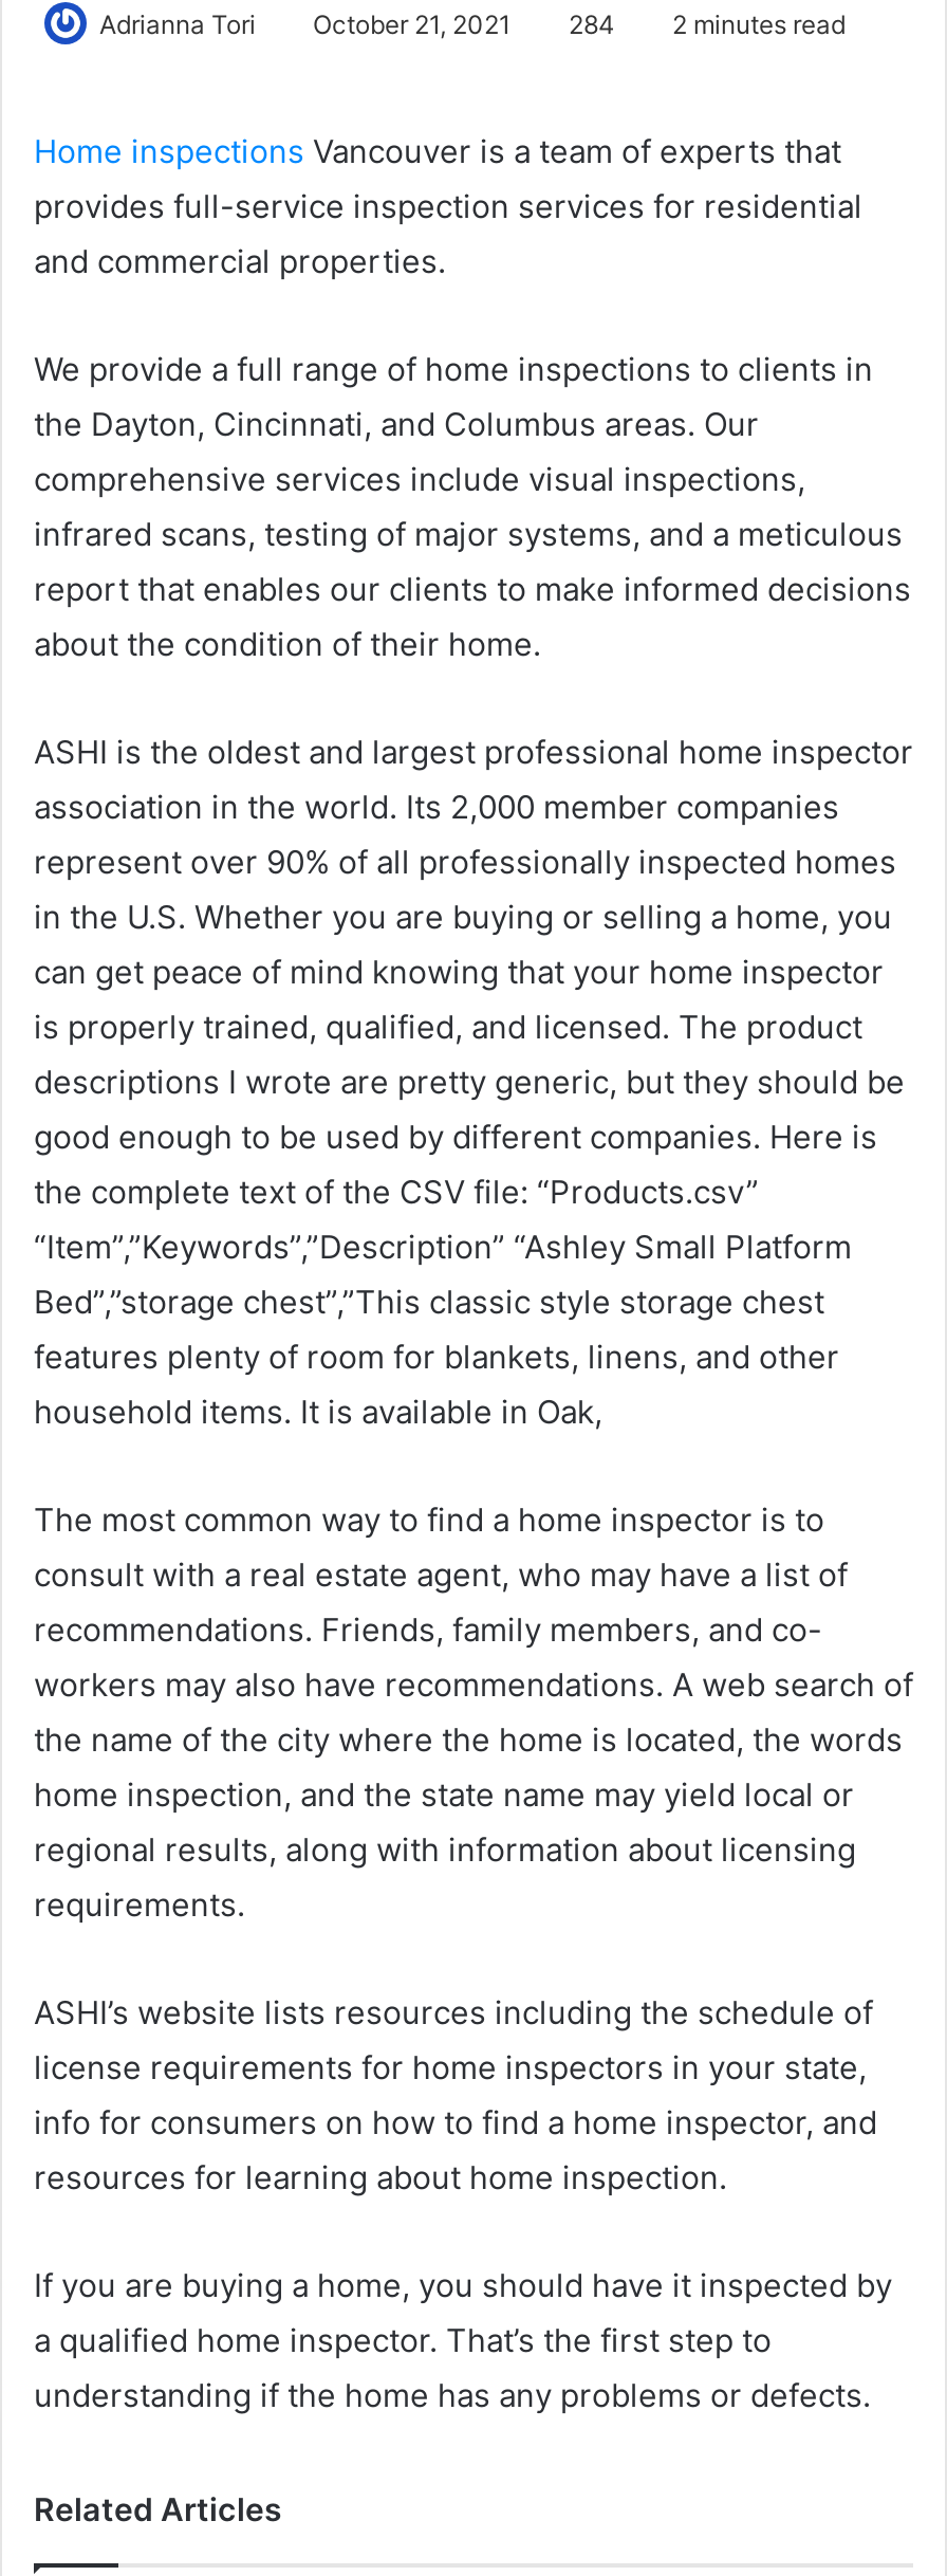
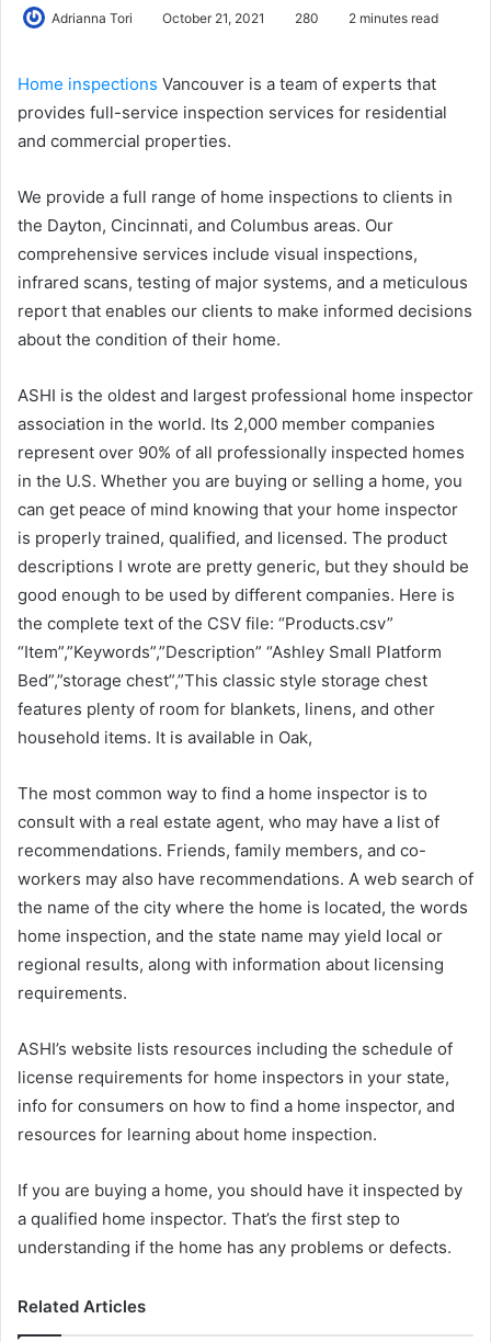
[99,9,846,41] Adrianna Tori October 21, 2021 284 2 minutes read -> [52,10,438,27] Adrianna Tori October 21, 2021 280 2 minutes read

